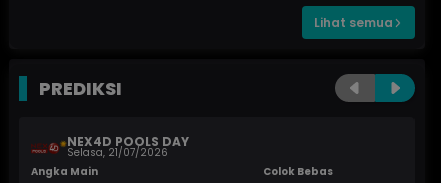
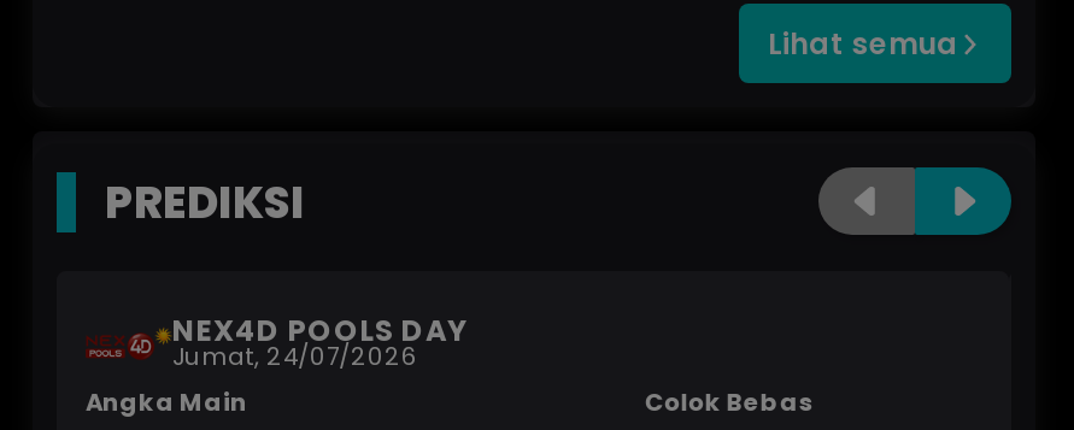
[67,145,168,160] Selasa, 21/07/2026 -> [172,338,418,375] Jumat, 24/07/2026

